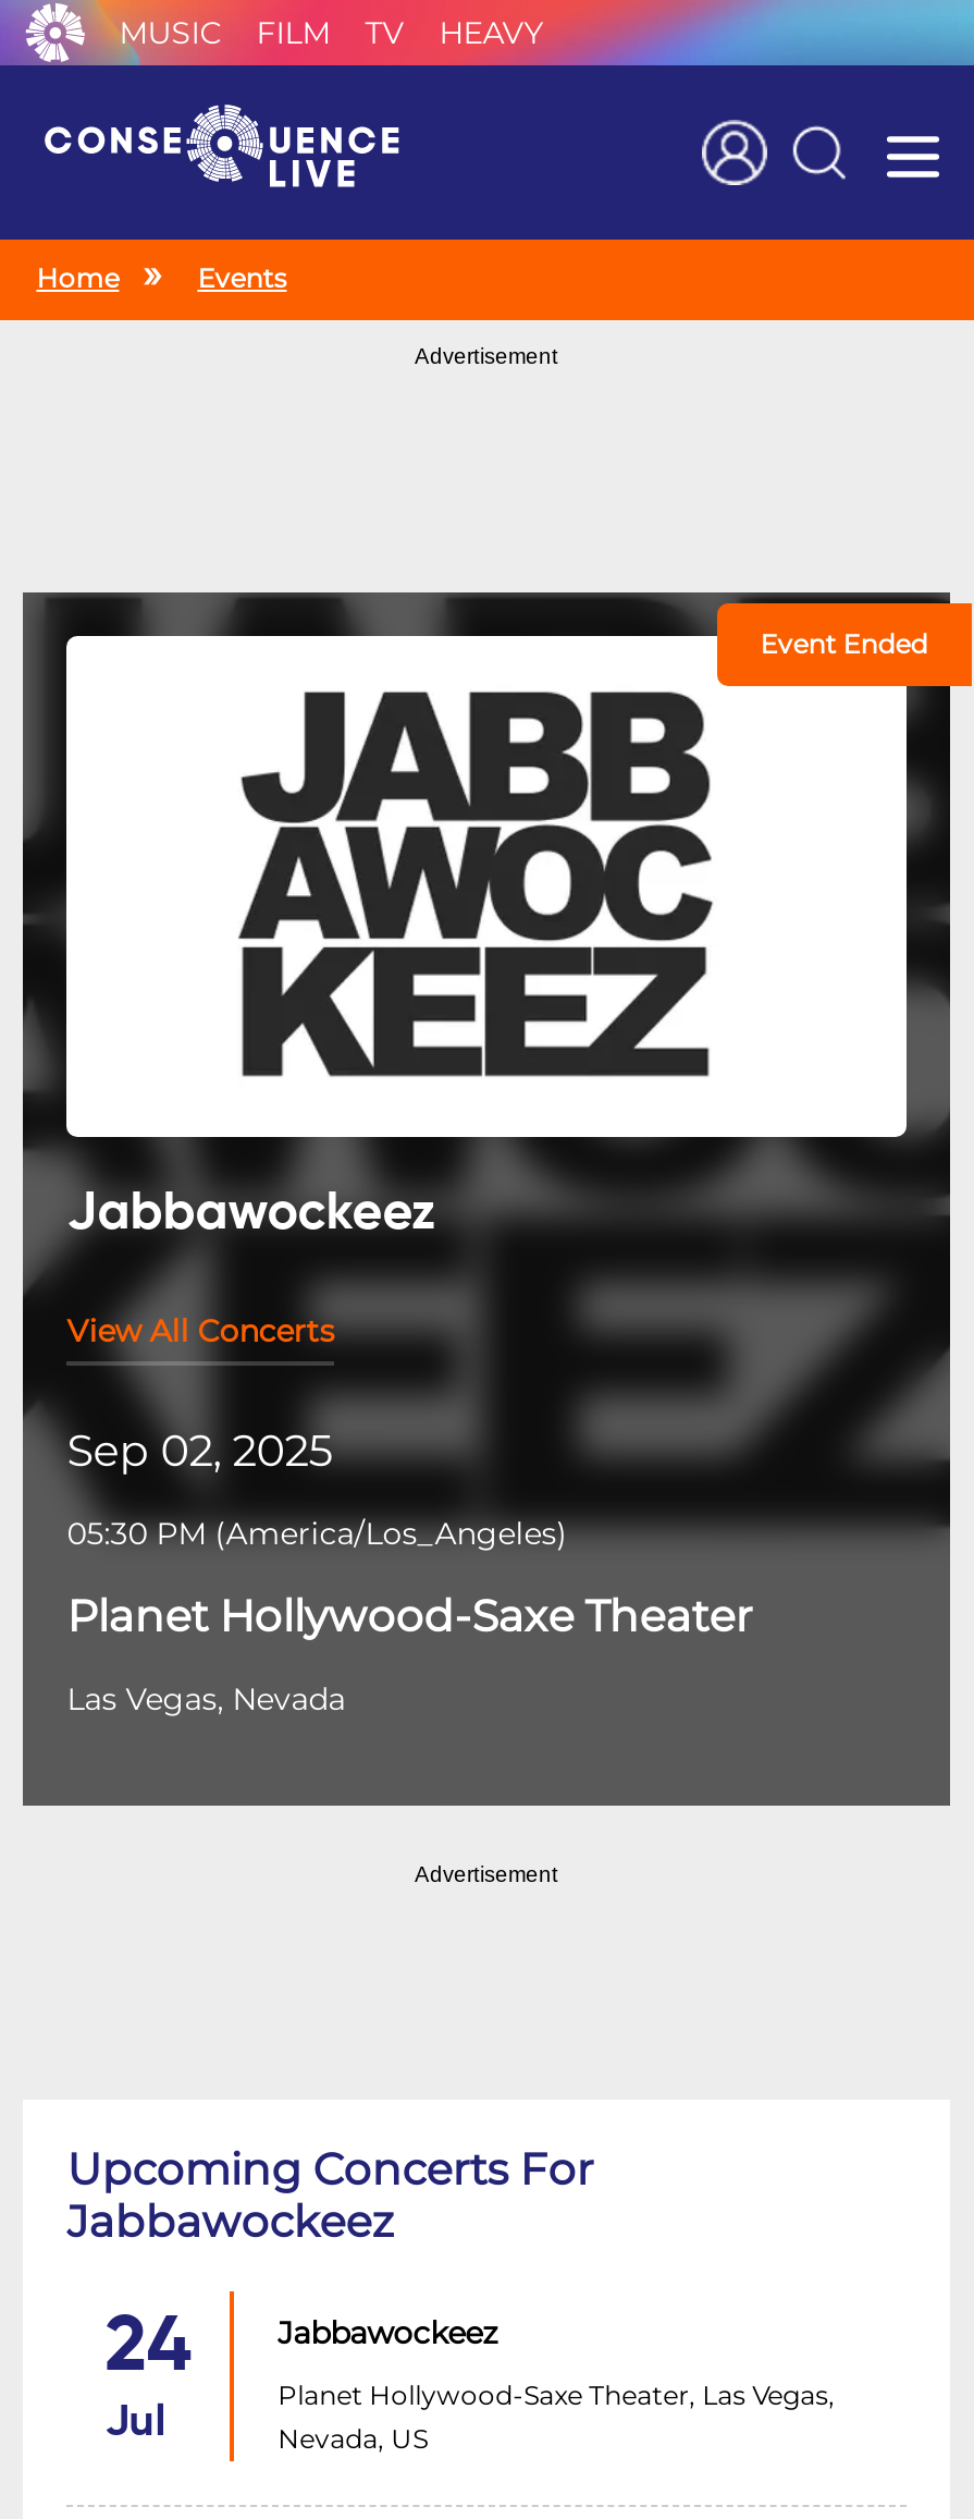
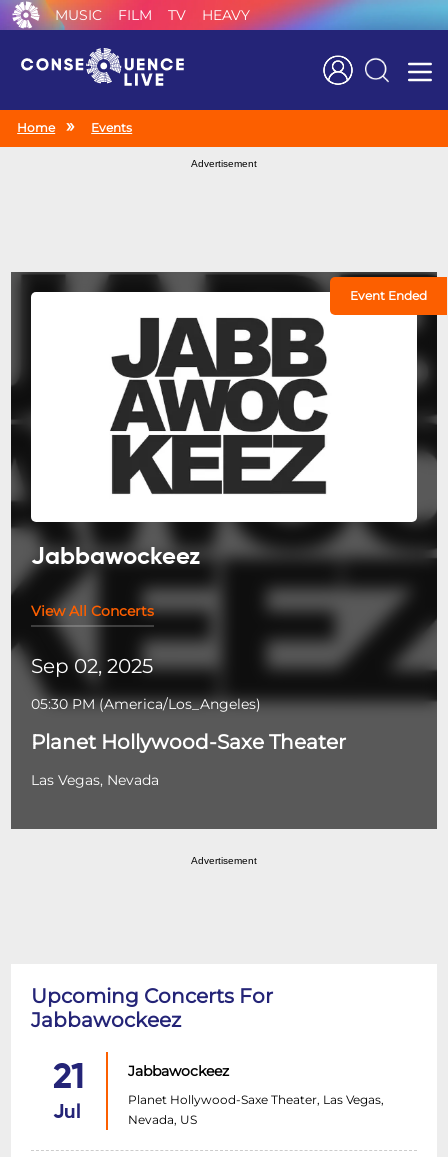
[105,2309,192,2387] 24 -> [53,1060,85,1096] 21

